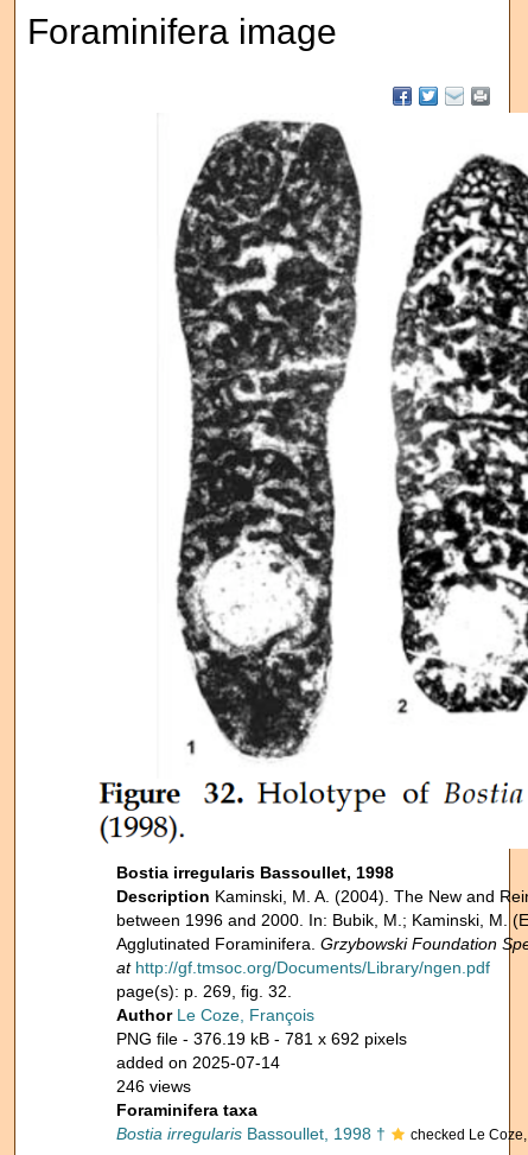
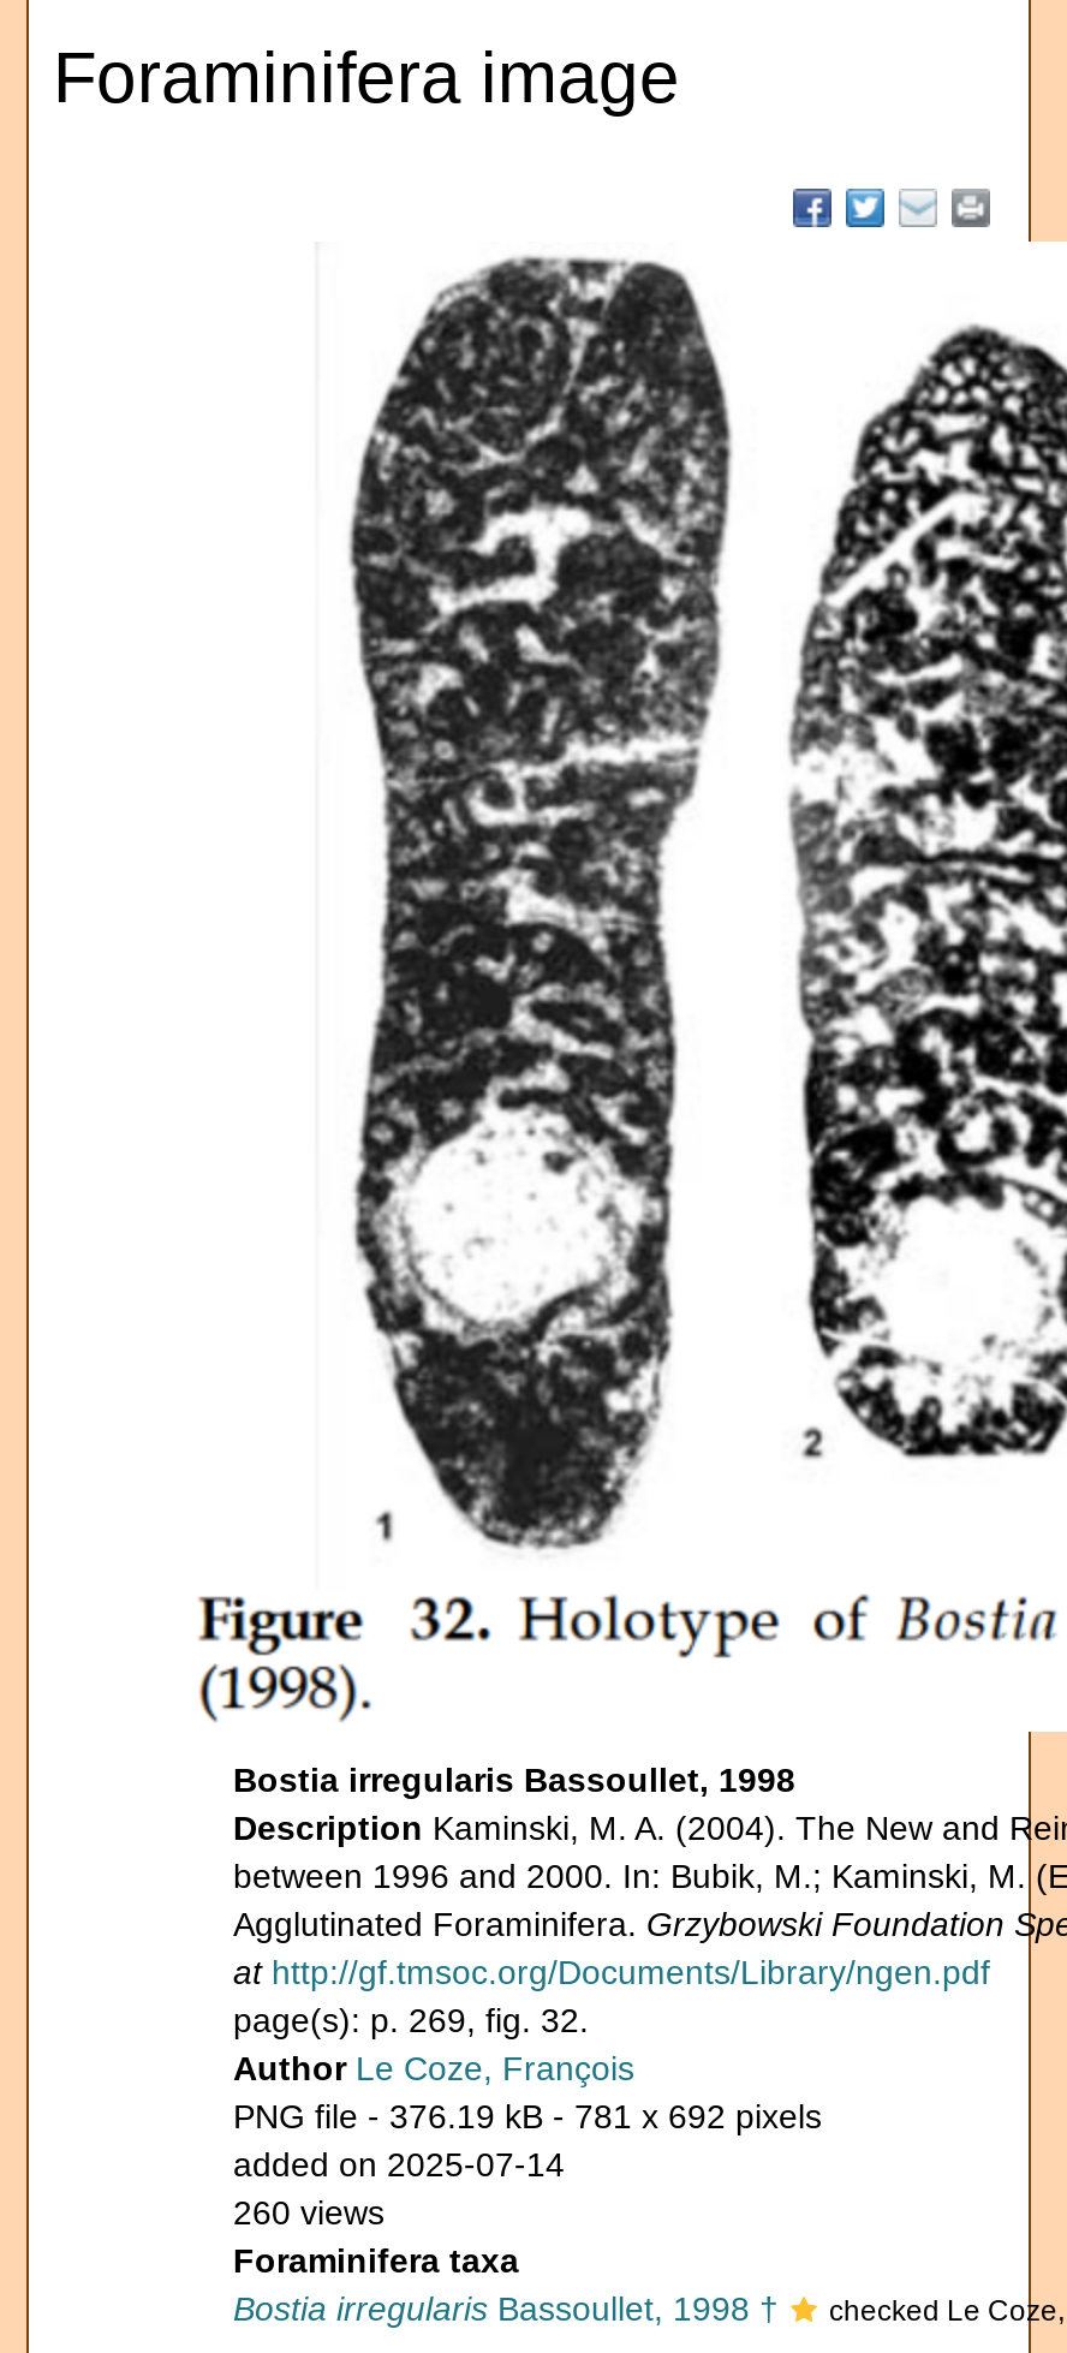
[116,1077,191,1096] 246 views -> [233,2193,385,2232] 260 views

